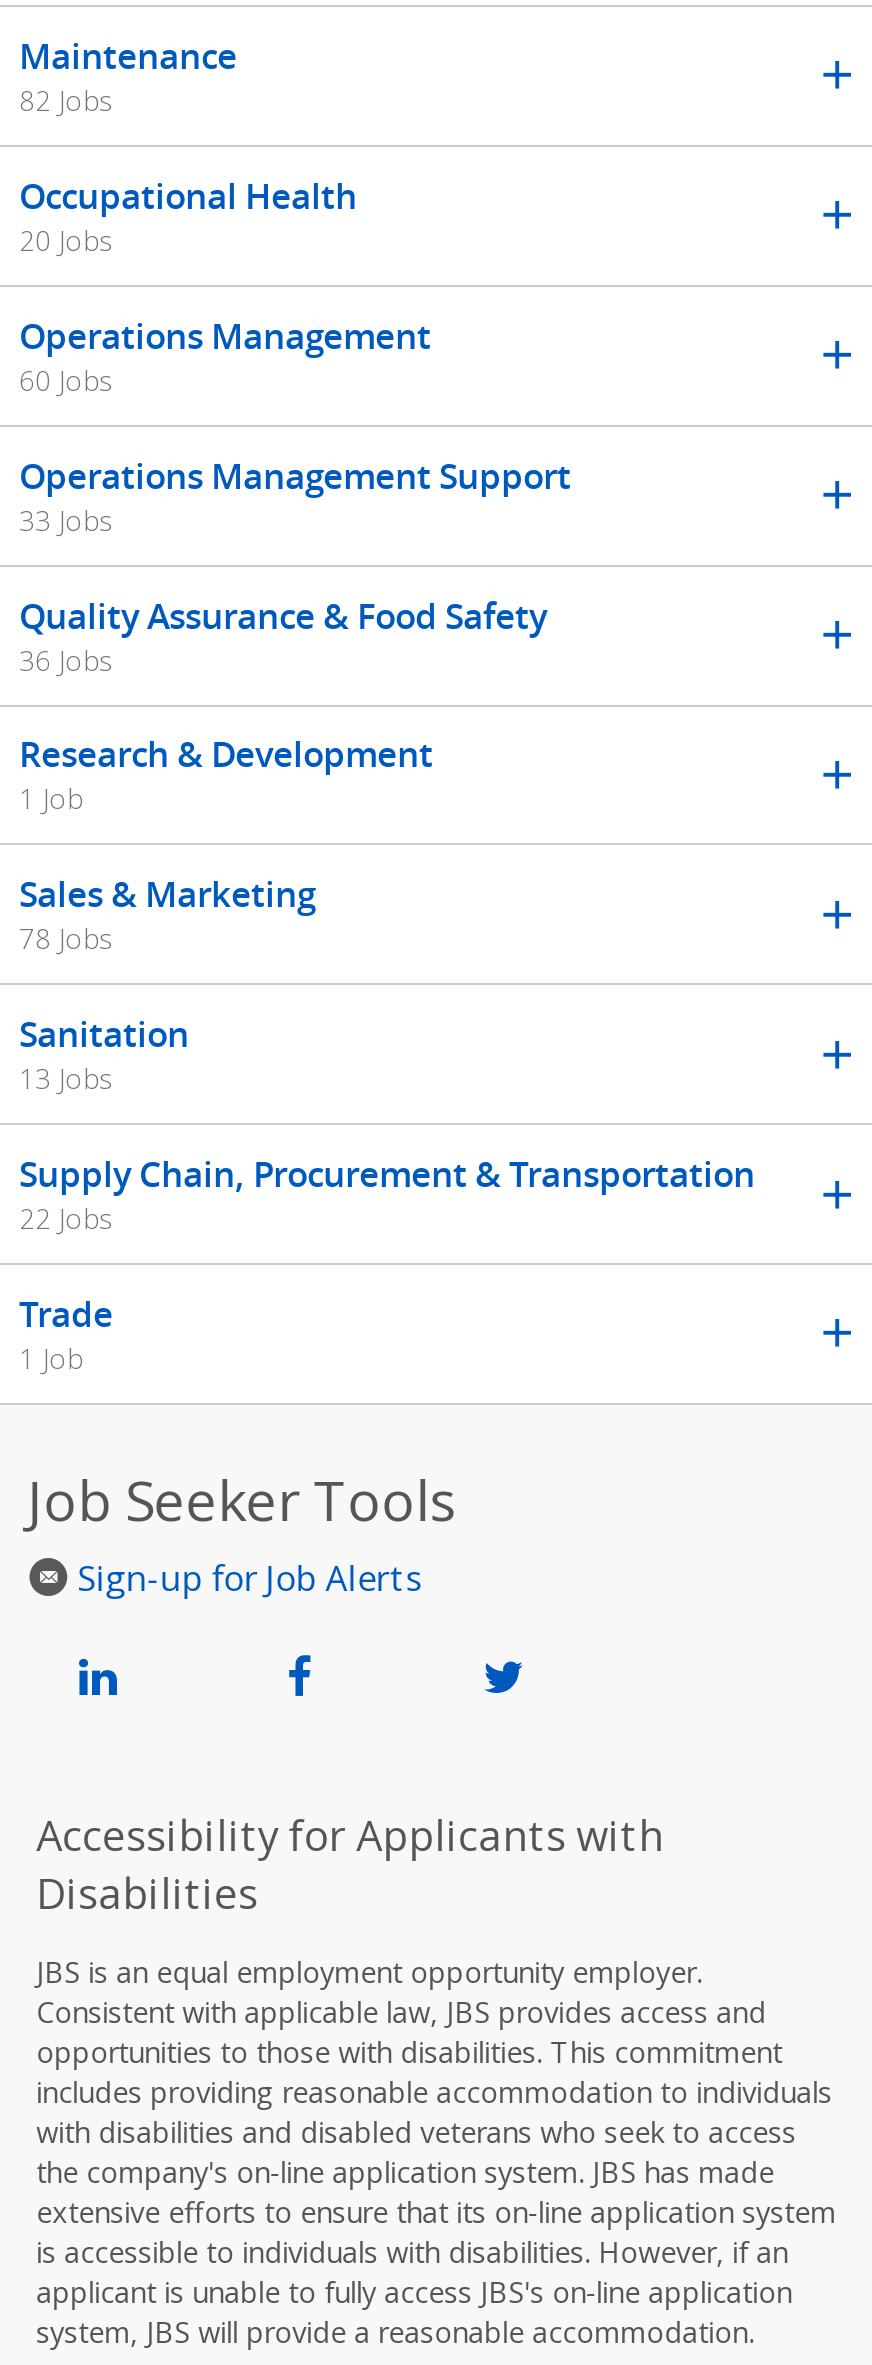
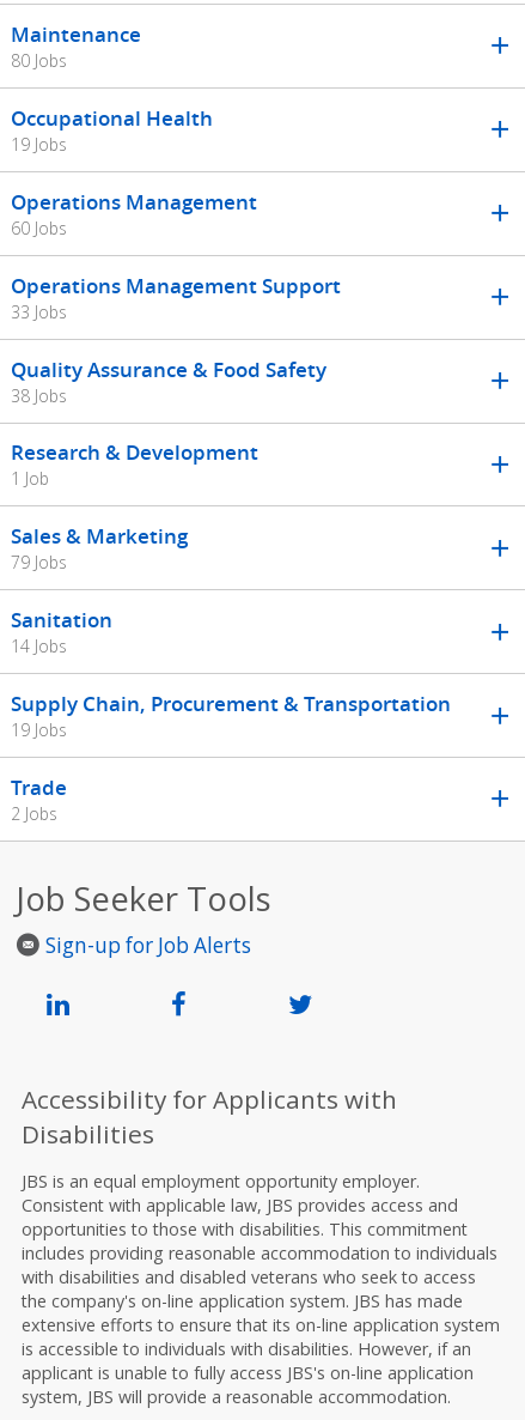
[19,81,113,119] 82 Jobs -> [11,49,67,72] 80 Jobs
[19,221,113,259] 20 Jobs -> [11,133,67,156] 19 Jobs
[19,640,113,678] 36 Jobs -> [11,384,67,407] 38 Jobs
[19,920,113,958] 78 Jobs -> [11,551,67,574] 79 Jobs
[19,1060,113,1098] 13 Jobs -> [11,635,67,658] 14 Jobs
[19,1199,113,1237] 22 Jobs -> [11,719,67,741] 19 Jobs
[19,1339,83,1377] 1 Job -> [11,802,57,825] 2 Jobs

